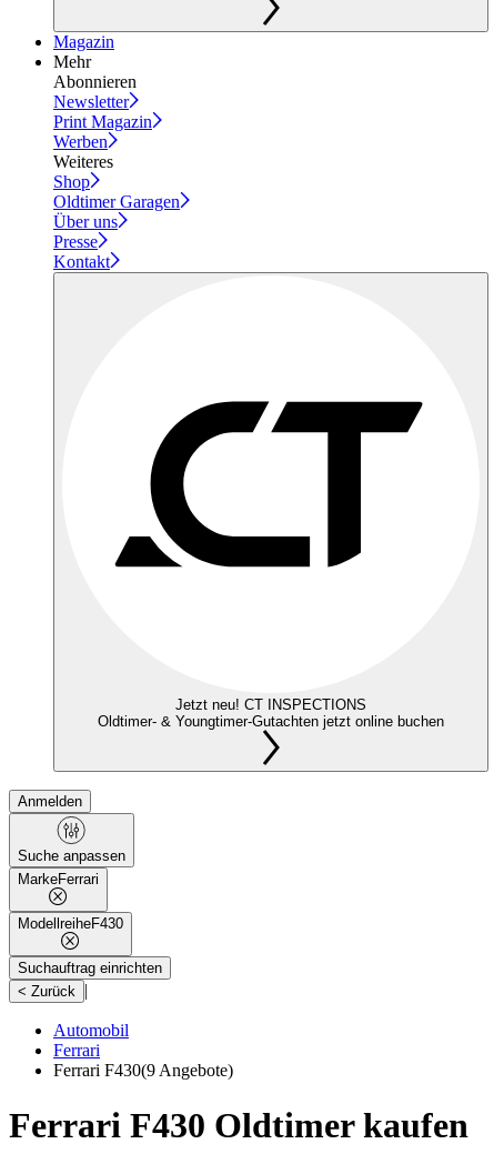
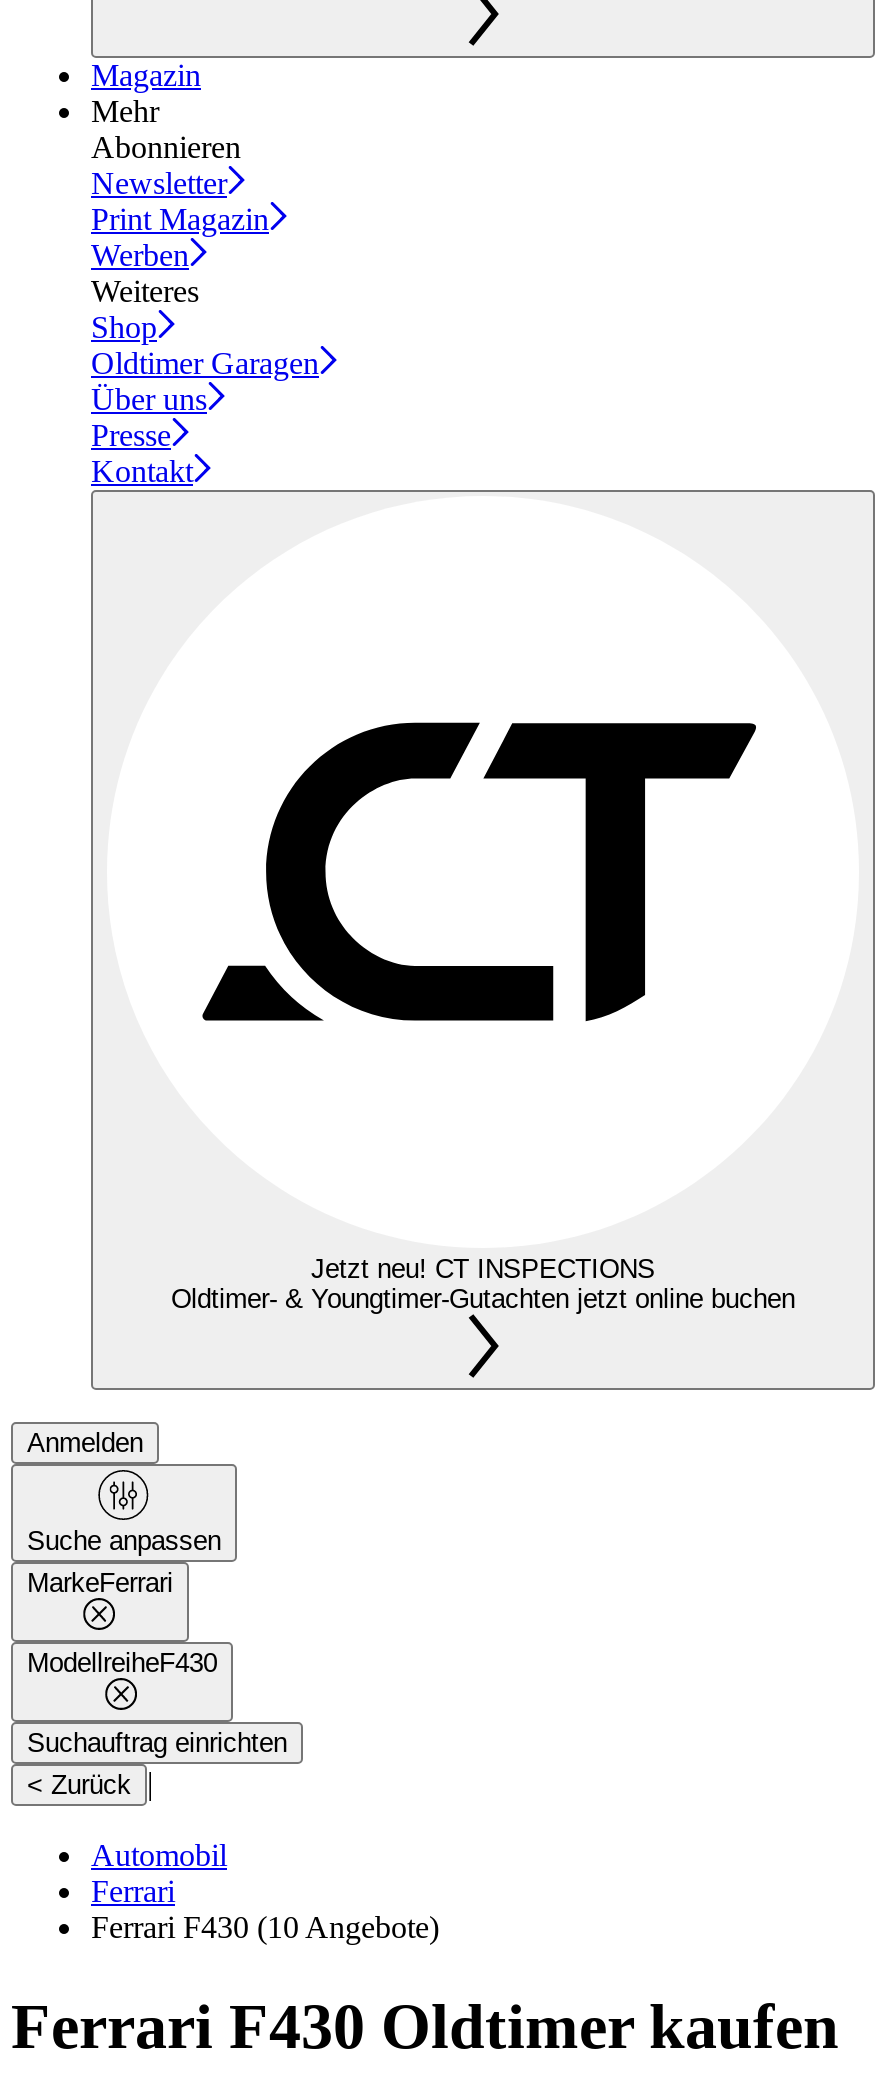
[53,1061,233,1080] Ferrari F430 (9 Angebote) -> [91,1910,439,1944] Ferrari F430 (10 Angebote)

